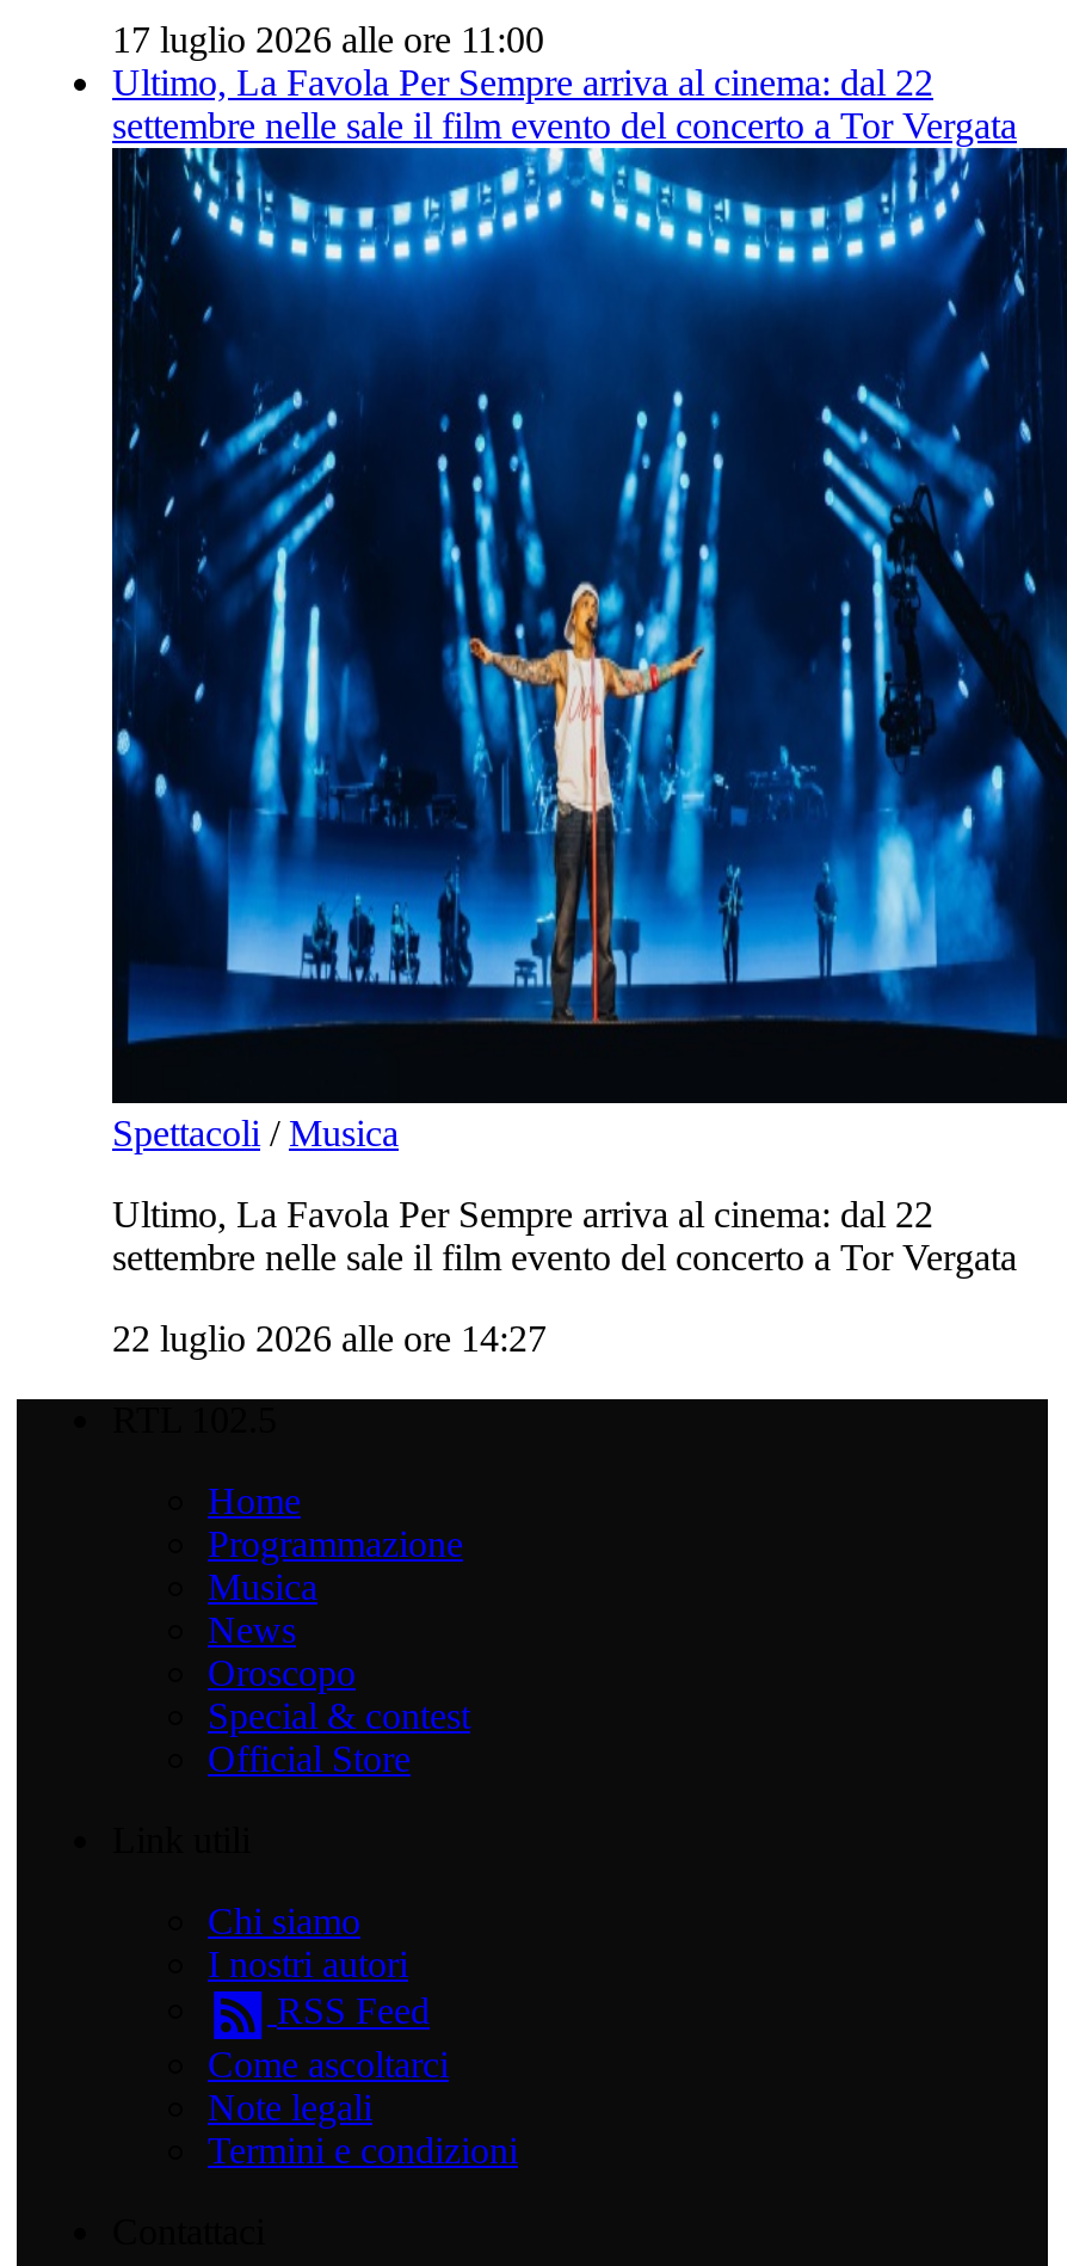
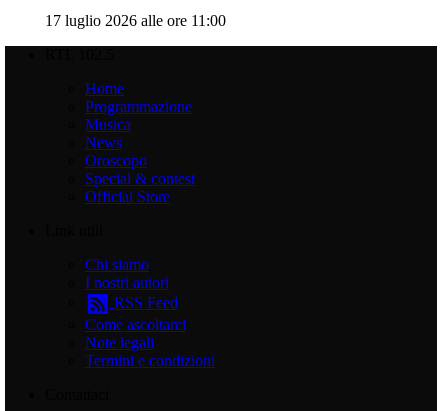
[112,61,1017,145] Ultimo, La Favola Per Sempre arriva al cinema: dal 22 | settembre nelle sale il film evento del concerto a Tor Vergata -> none
[110,146,1060,1358] [image] | Spettacoli / Musica | Ultimo, La Favola Per Sempre arriva al cinema: dal 22 | settembre nelle sale il film evento del concerto a Tor Vergata | 22 luglio 2026 alle ore 14:27 -> none

